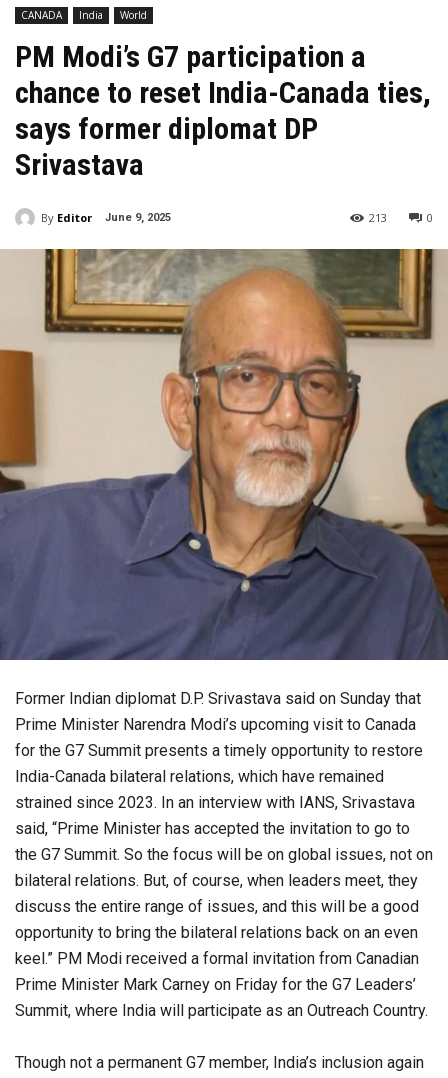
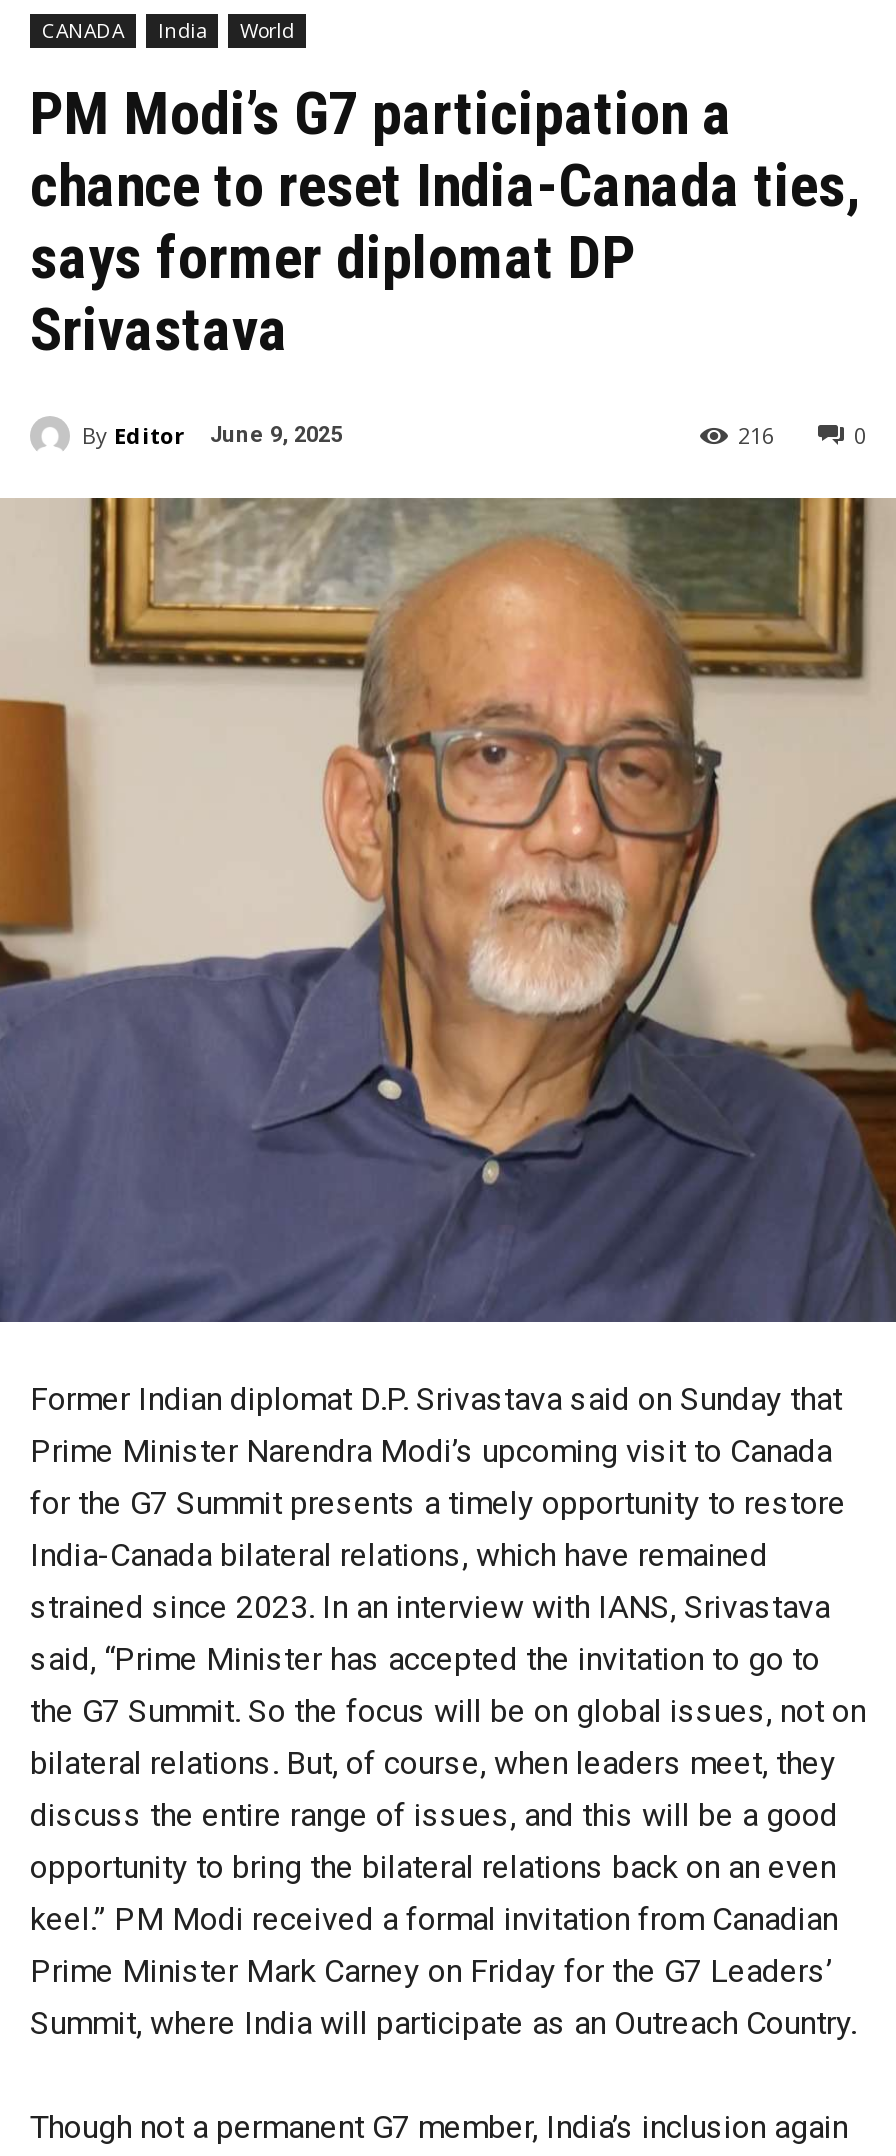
[369,210,387,225] 213 -> [738,420,774,450] 216

